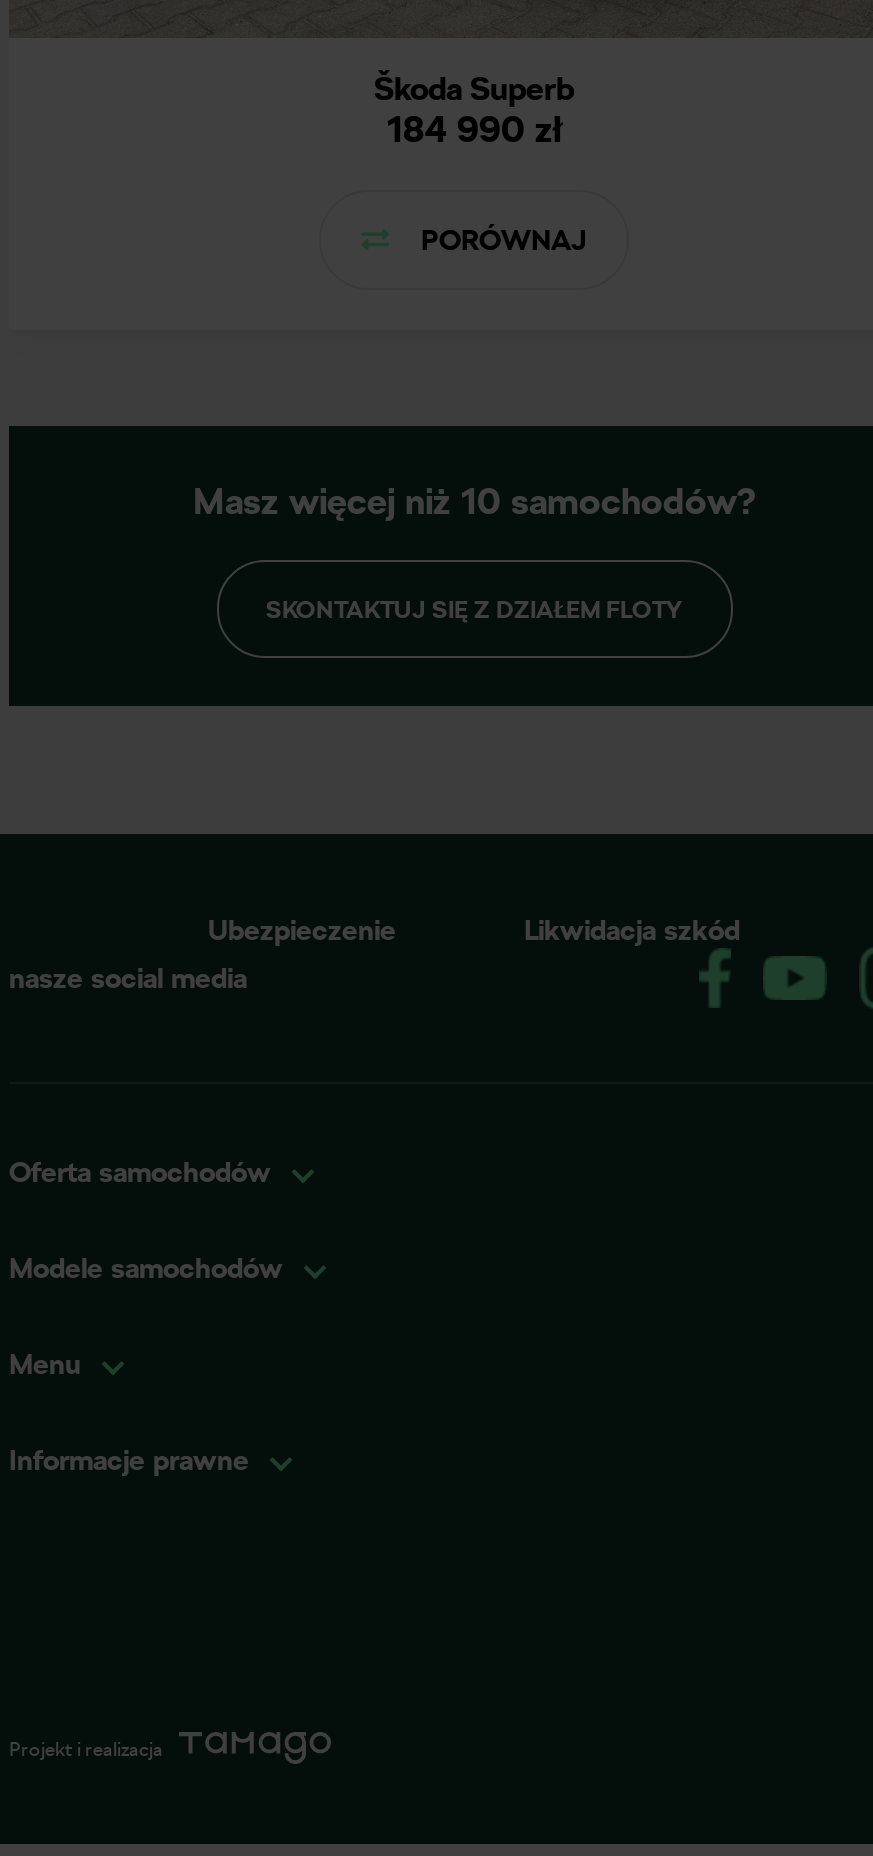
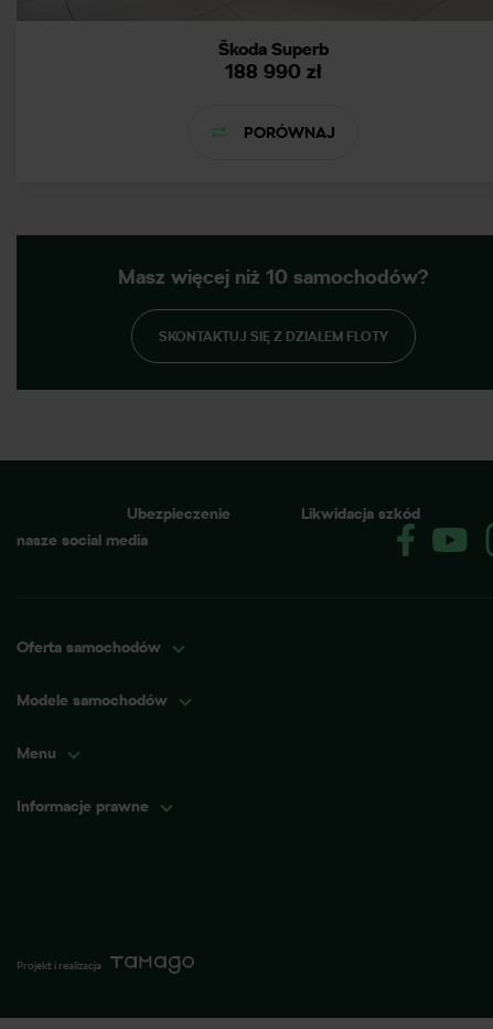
[387,109,561,151] 184 990 zł -> [225,60,321,83] 188 990 zł

